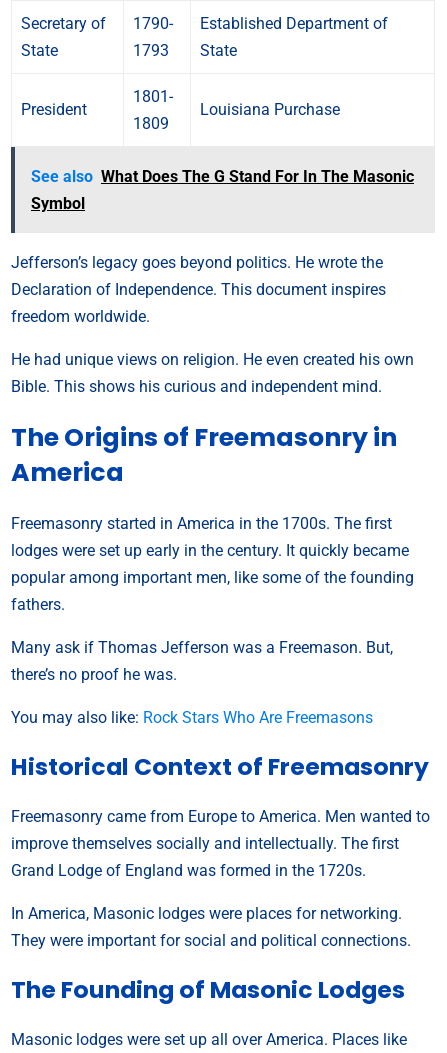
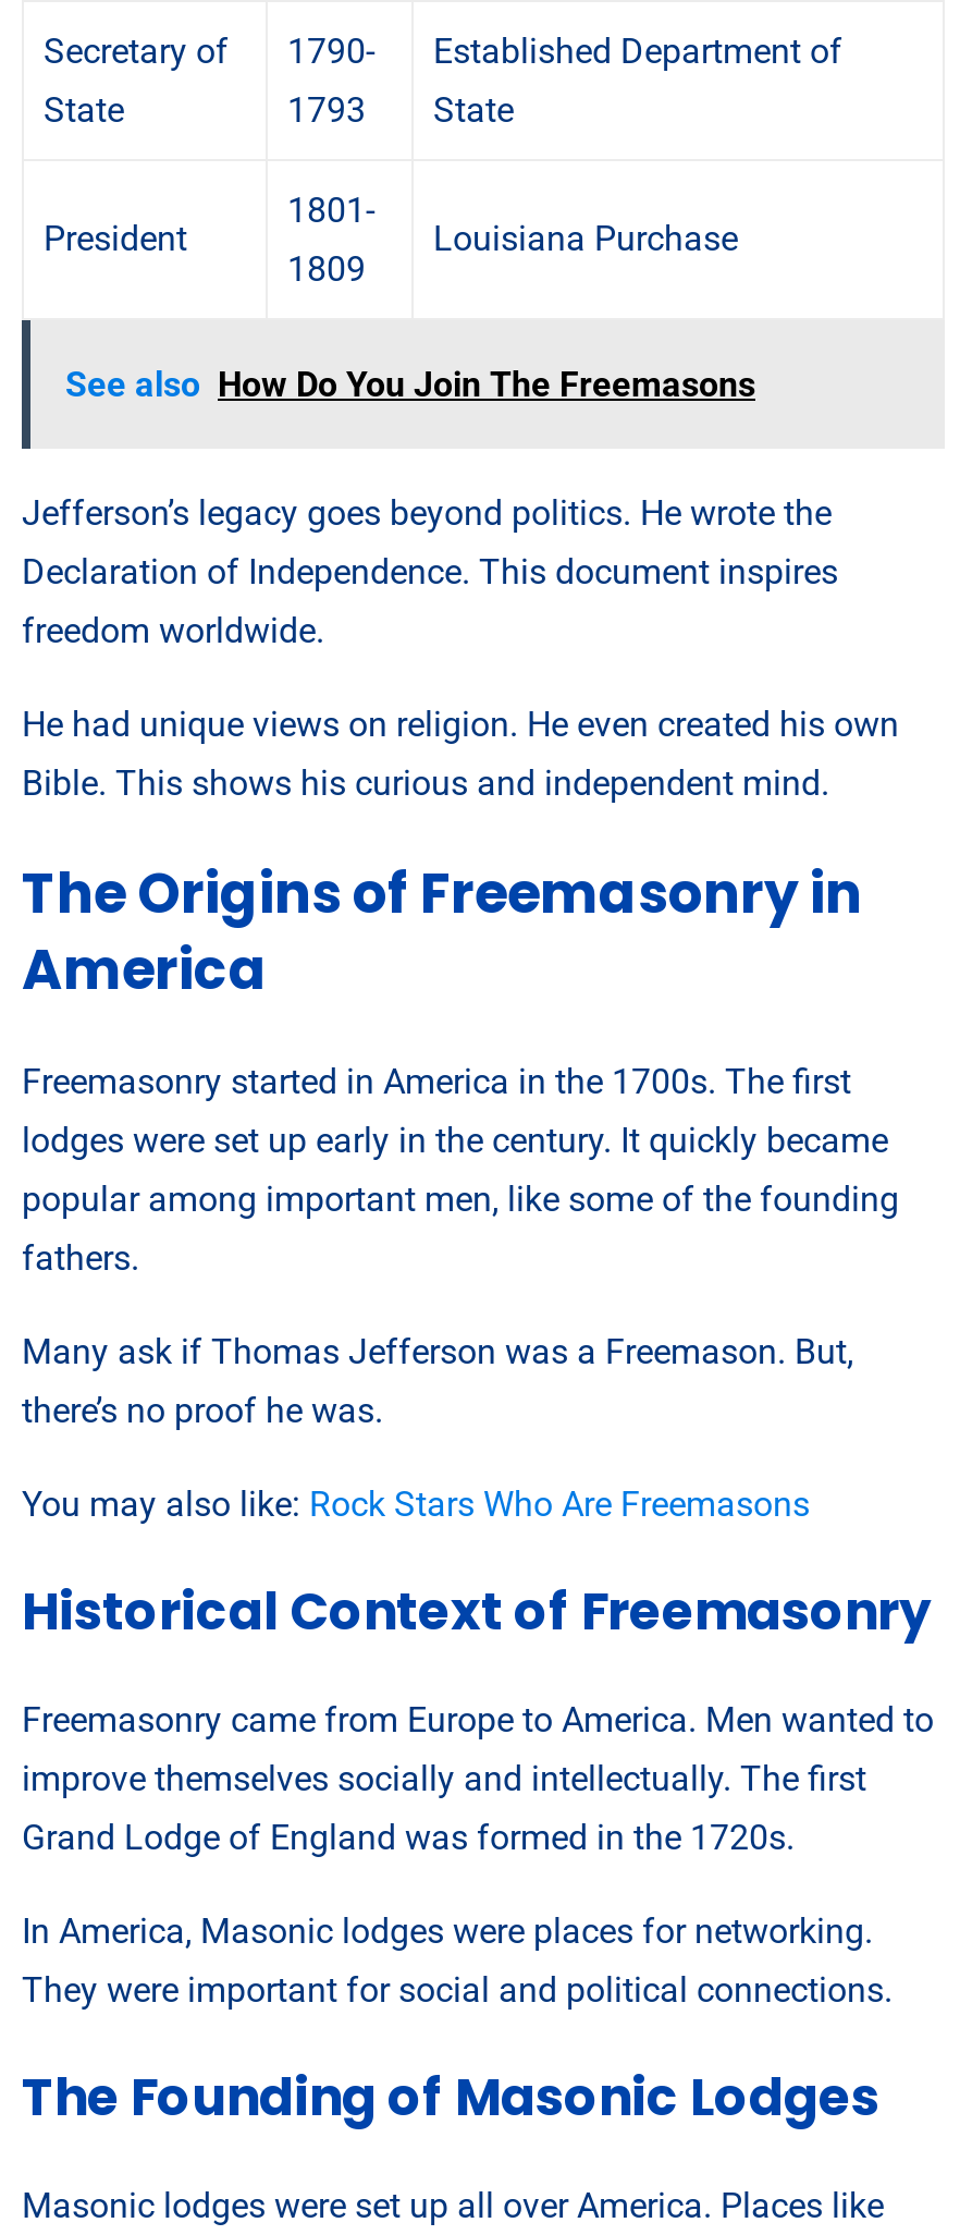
[31,166,414,212] See also What Does The G Stand For In The Masonic | Symbol -> [65,363,755,404] See also How Do You Join The Freemasons

